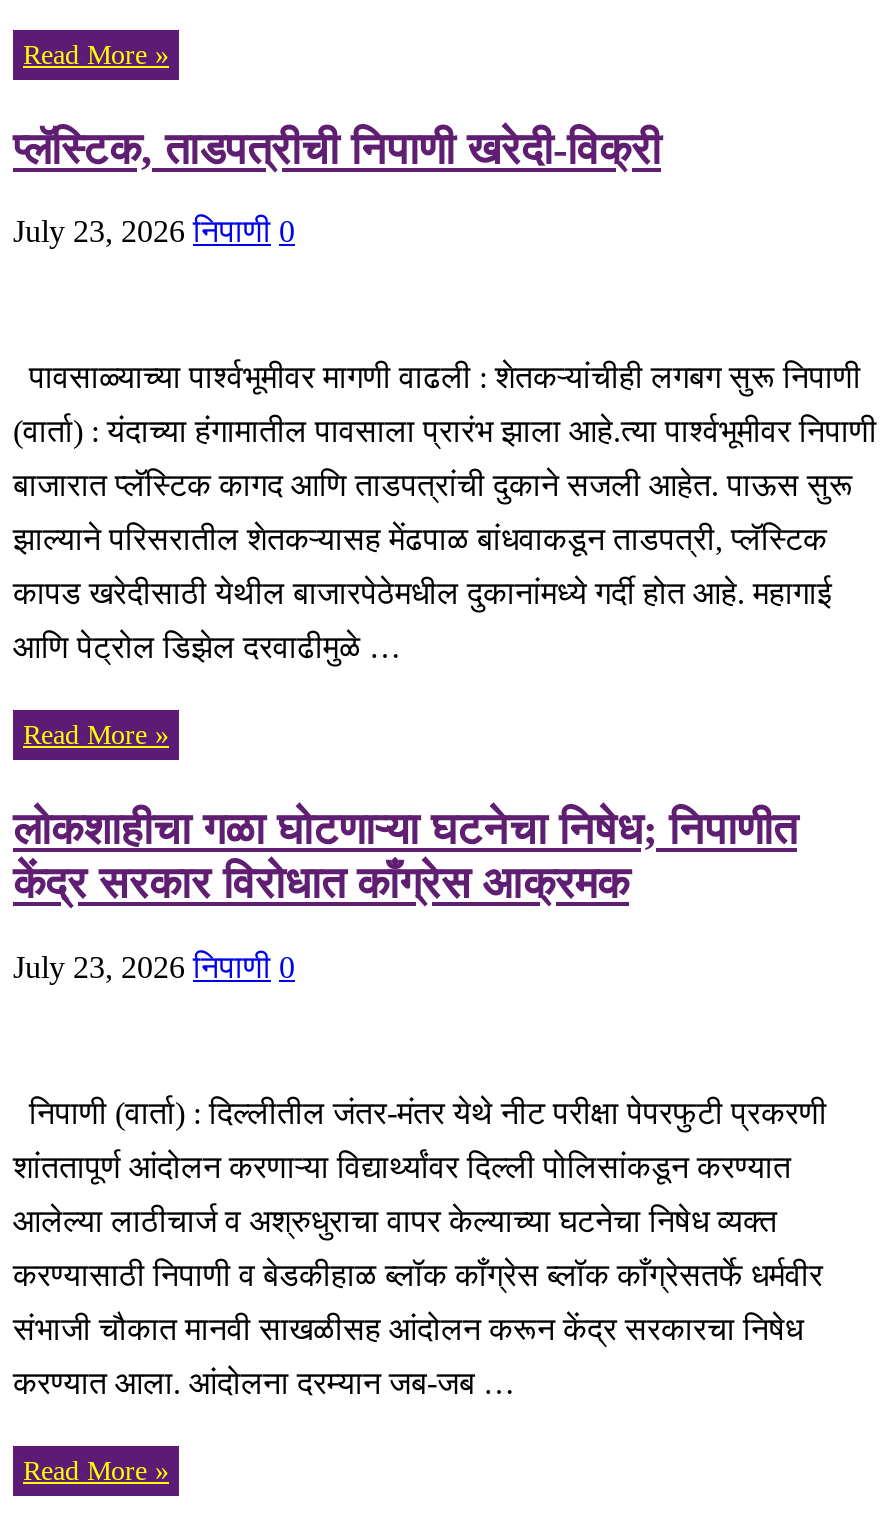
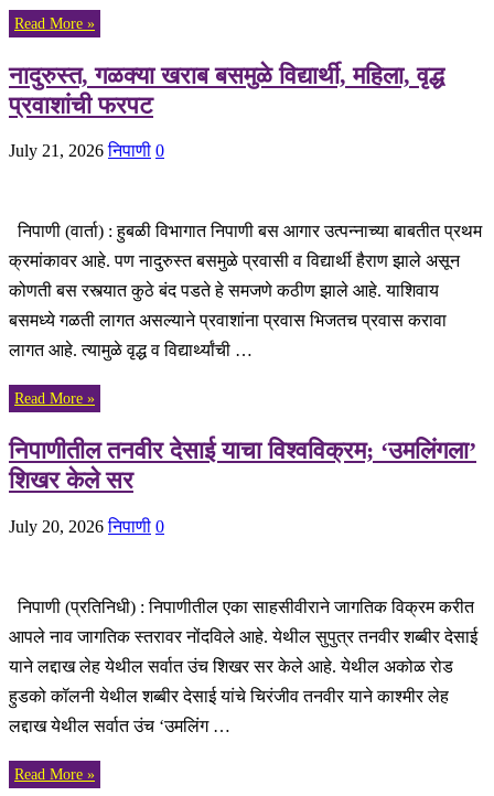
[13,123,661,249] प्लॅस्टिक, ताडपत्रीची निपाणी खरेदी-विक्री | July 23, 2026 निपाणी 0 -> [9,61,444,160] नादुरुस्त, गळक्या खराब बसमुळे विद्यार्थी, महिला, वृद्ध | प्रवाशांची फरपट | July 21, 2026 निपाणी 0
[13,361,877,665] पावसाळ्याच्या पार्श्वभूमीवर मागणी वाढली : शेतकऱ्यांचीही लगबग सुरू निपाणी | (वार्ता) : यंदाच्या हंगामातील पावसाला प्रारंभ झाला आहे.त्या पार्श्वभूमीवर निपाणी | बाजारात प्लॅस्टिक कागद आणि ताडपत्रांची दुकाने सजली आहेत. पाऊस सुरू | झाल्याने परिसरातील शेतकऱ्यासह मेंढपाळ बांधवाकडून ताडपत्री, प्लॅस्टिक | कापड खरेदीसाठी येथील बाजारपेठेमधील दुकानांमध्ये गर्दी होत आहे. महागाई | आणि पेट्रोल डिझेल दरवाढीमुळे … -> [9,222,482,360] निपाणी (वार्ता) : हुबळी विभागात निपाणी बस आगार उत्पन्नाच्या बाबतीत प्रथम | क्रमांकावर आहे. पण नादुरुस्त बसमुळे प्रवासी व विद्यार्थी हैराण झाले असून | कोणती बस रस्त्यात कुठे बंद पडते हे समजणे कठीण झाले आहे. याशिवाय | बसमध्ये गळती लागत असल्याने प्रवाशांना प्रवास भिजतच प्रवास करावा | लागत आहे. त्यामुळे वृद्ध व विद्यार्थ्यांची …
[13,805,797,984] लोकशाहीचा गळा घोटणाऱ्या घटनेचा निषेध; निपाणीत | केंद्र सरकार विरोधात काँग्रेस आक्रमक | July 23, 2026 निपाणी 0 -> [9,437,476,536] निपाणीतील तनवीर देसाई याचा विश्वविक्रम; ‘उमलिंगला’ | शिखर केले सर | July 20, 2026 निपाणी 0
[13,1096,827,1400] निपाणी (वार्ता) : दिल्लीतील जंतर-मंतर येथे नीट परीक्षा पेपरफुटी प्रकरणी | शांततापूर्ण आंदोलन करणाऱ्या विद्यार्थ्यांवर दिल्ली पोलिसांकडून करण्यात | आलेल्या लाठीचार्ज व अश्रुधुराचा वापर केल्याच्या घटनेचा निषेध व्यक्त | करण्यासाठी निपाणी व बेडकीहाळ ब्लॉक काँग्रेस ब्लॉक काँग्रेसतर्फे धर्मवीर | संभाजी चौकात मानवी साखळीसह आंदोलन करून केंद्र सरकारचा निषेध | करण्यात आला. आंदोलना दरम्यान जब-जब … -> [9,598,477,736] निपाणी (प्रतिनिधी) : निपाणीतील एका साहसीवीराने जागतिक विक्रम करीत | आपले नाव जागतिक स्तरावर नोंदविले आहे. येथील सुपुत्र तनवीर शब्बीर देसाई | याने लद्दाख लेह येथील सर्वात उंच शिखर सर केले आहे. येथील अकोळ रोड | हुडको कॉलनी येथील शब्बीर देसाई यांचे चिरंजीव तनवीर याने काश्मीर लेह | लद्दाख येथील सर्वात उंच ‘उमलिंग …

